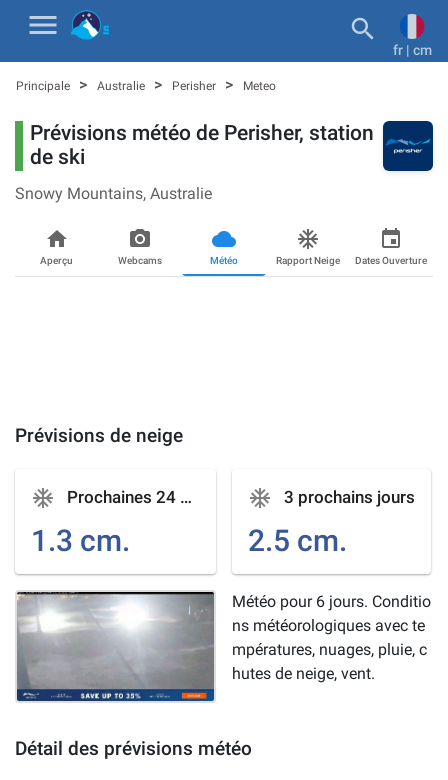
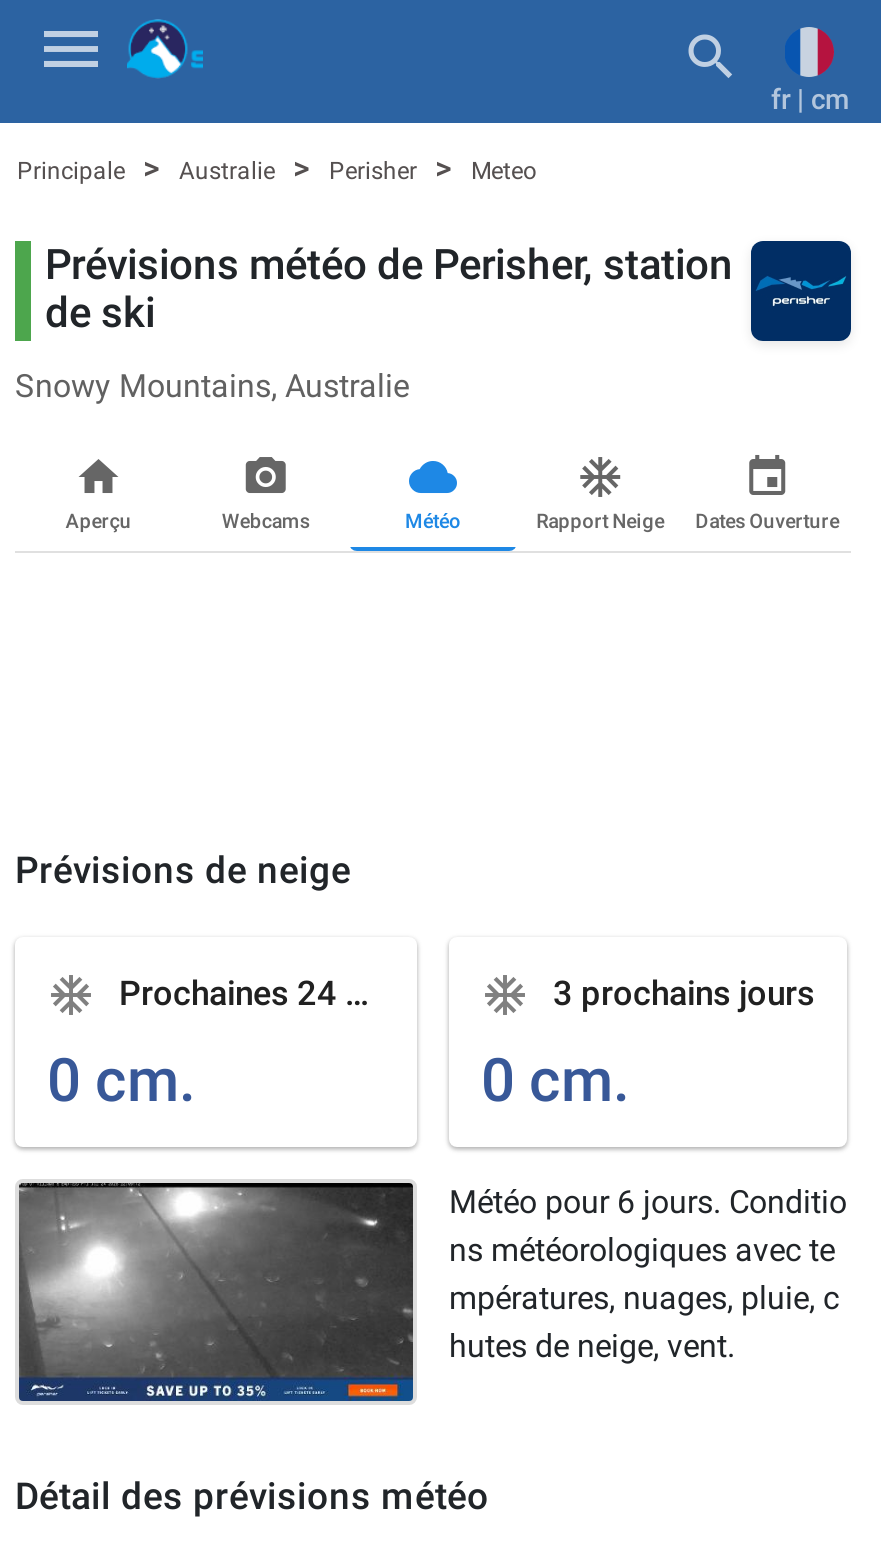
[31,523,130,558] 1.3 cm. -> [47,1045,195,1115] 0 cm.
[248,523,347,558] 2.5 cm. -> [481,1045,629,1115] 0 cm.
[17,594,215,690] [image] -> [17,1185,413,1377] [image]

